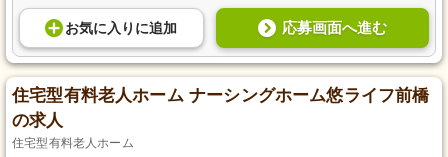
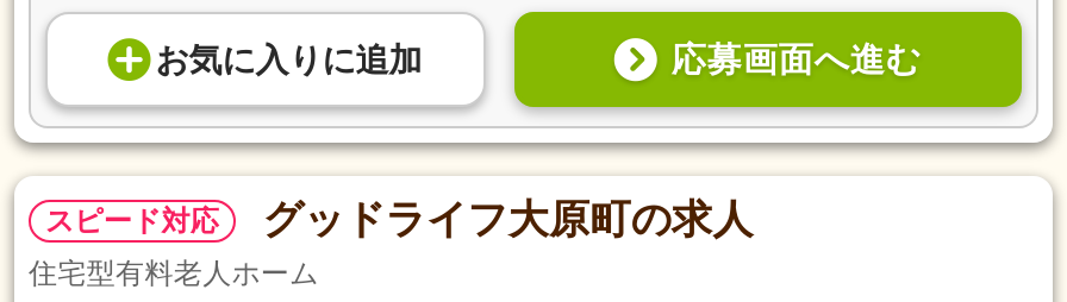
[12,86,429,130] 住宅型有料老人ホーム ナーシングホーム悠ライフ前橋 | の求人 -> [45,197,754,242] スピード対応 | グッドライフ大原町の求人

